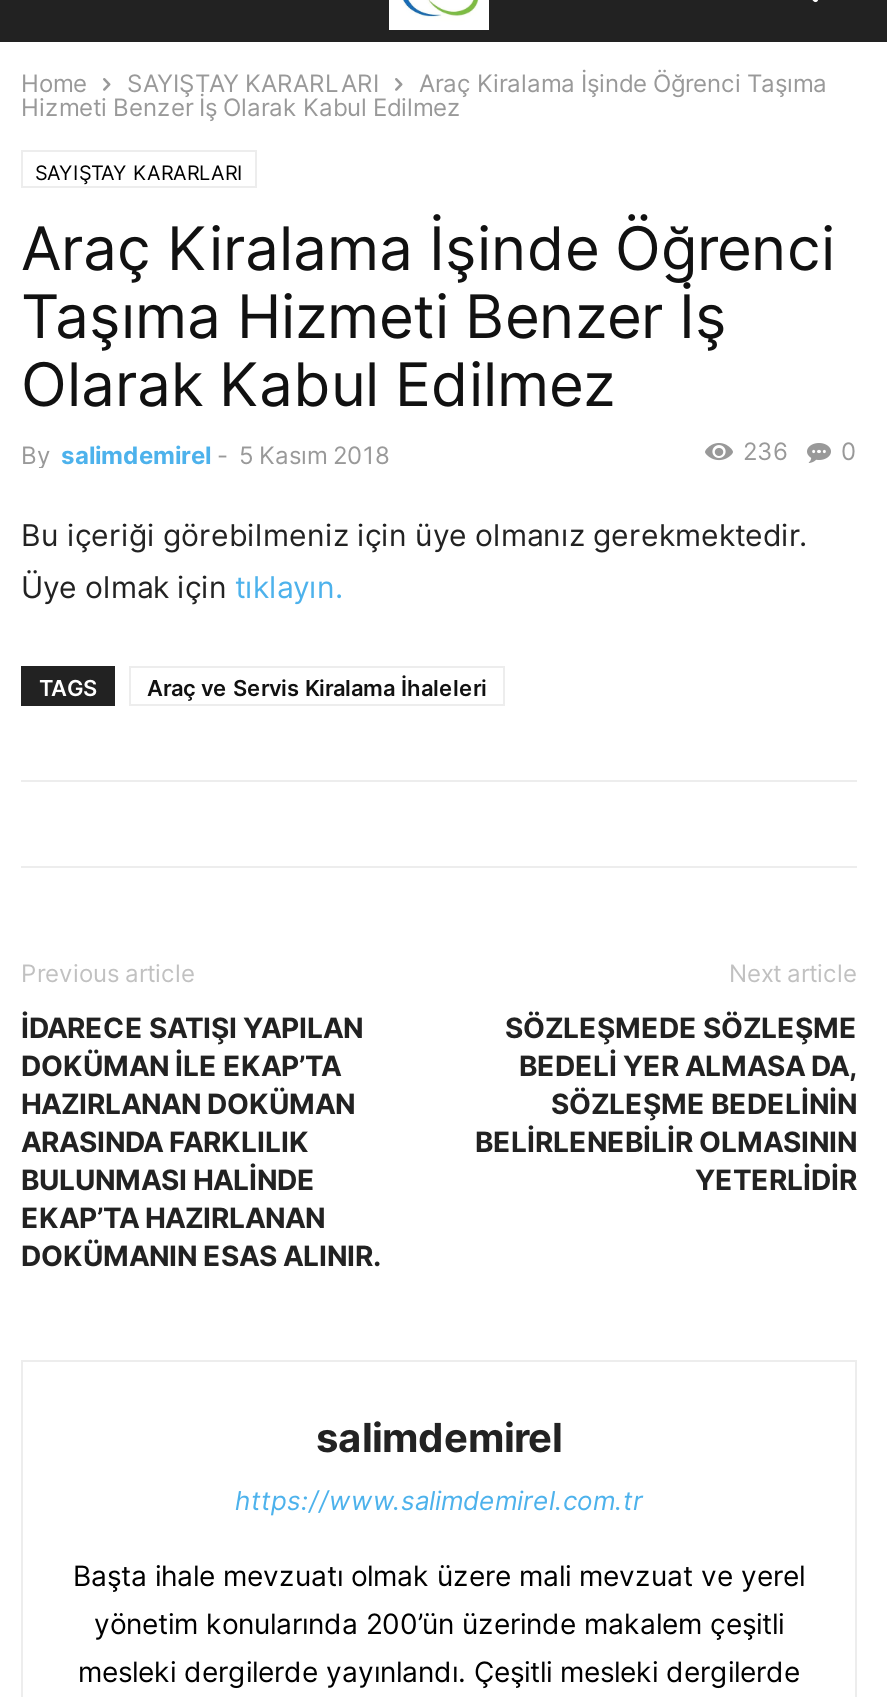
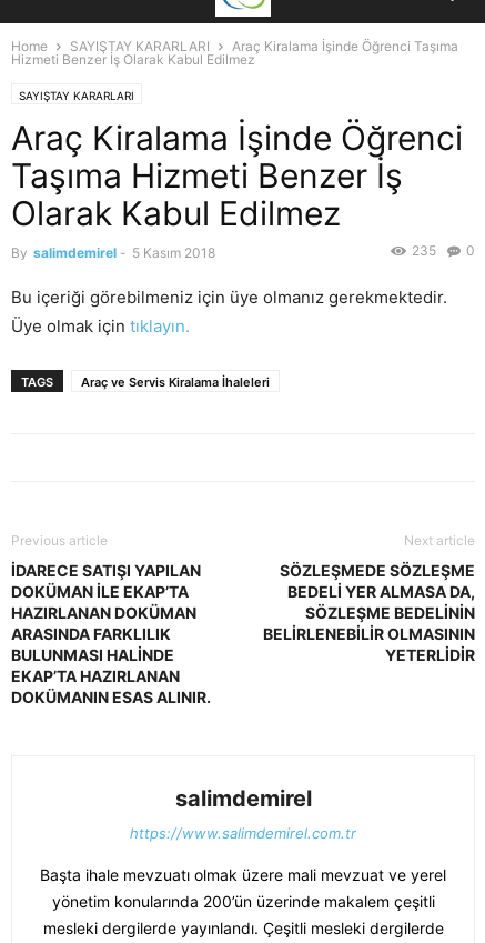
[743,436,857,466] 236 0 -> [412,242,475,259] 235 0

